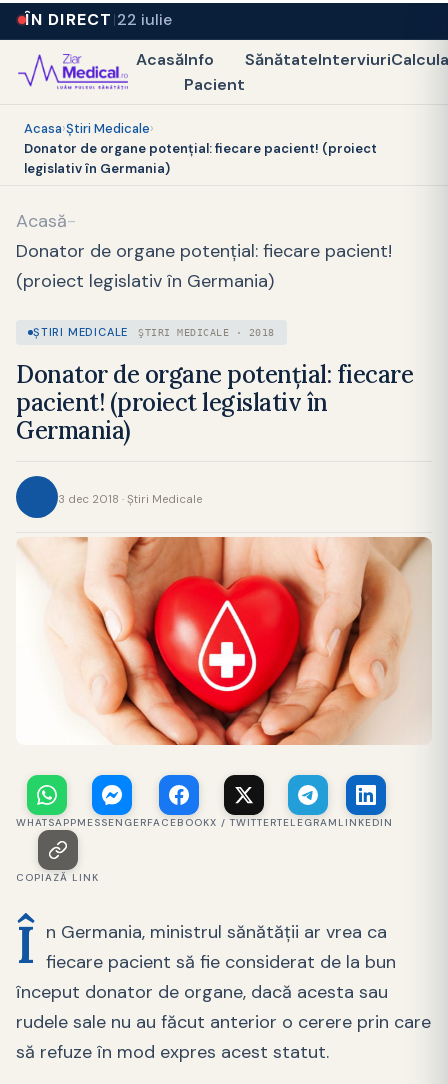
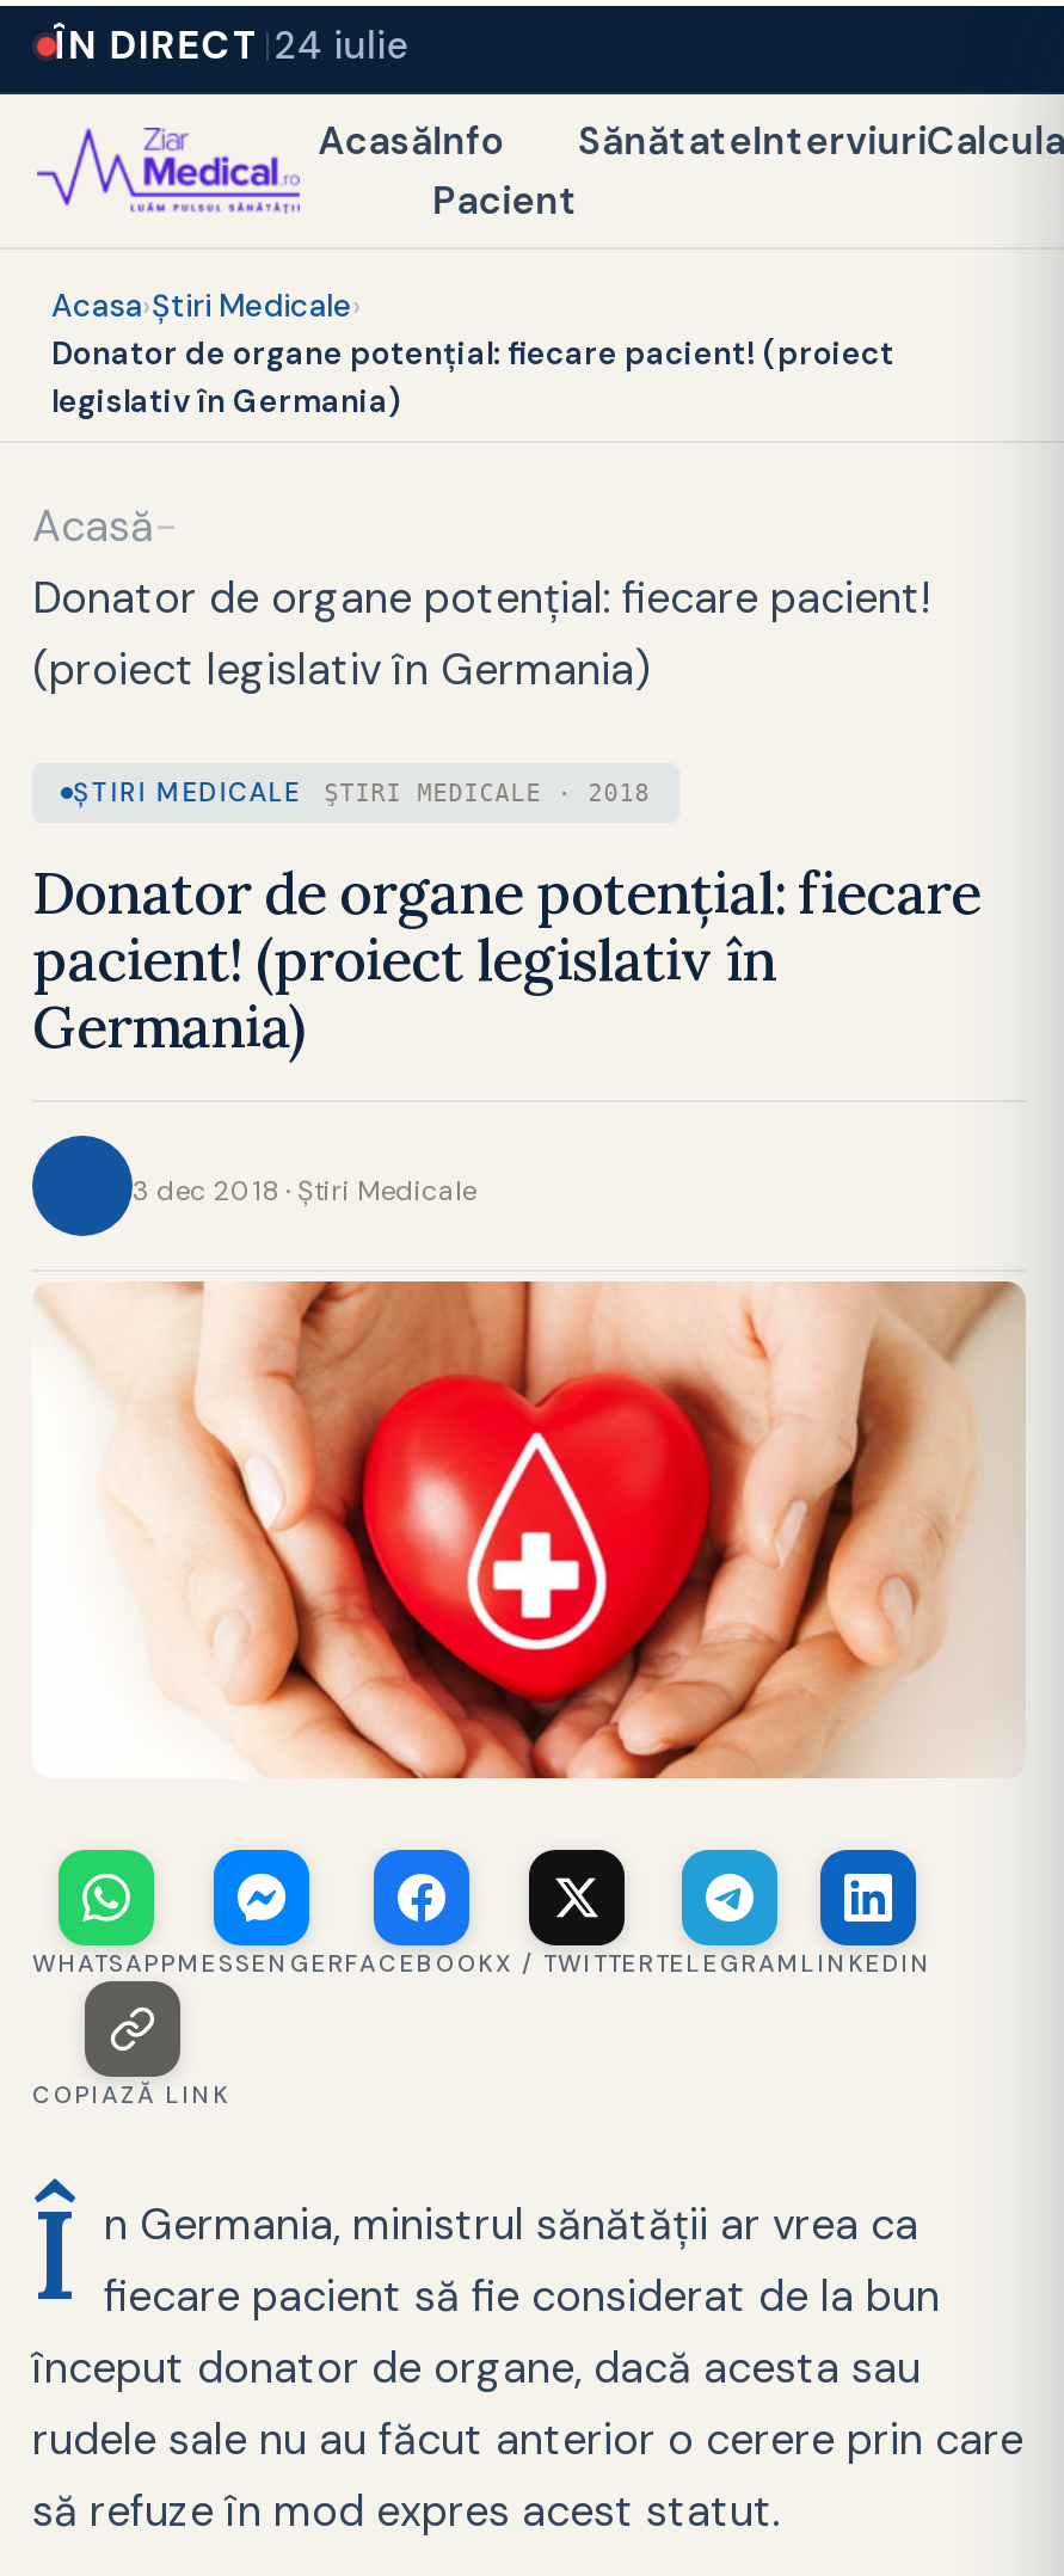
[25,9,172,30] ÎN DIRECT 22 iulie -> [54,20,407,70] ÎN DIRECT 24 iulie

